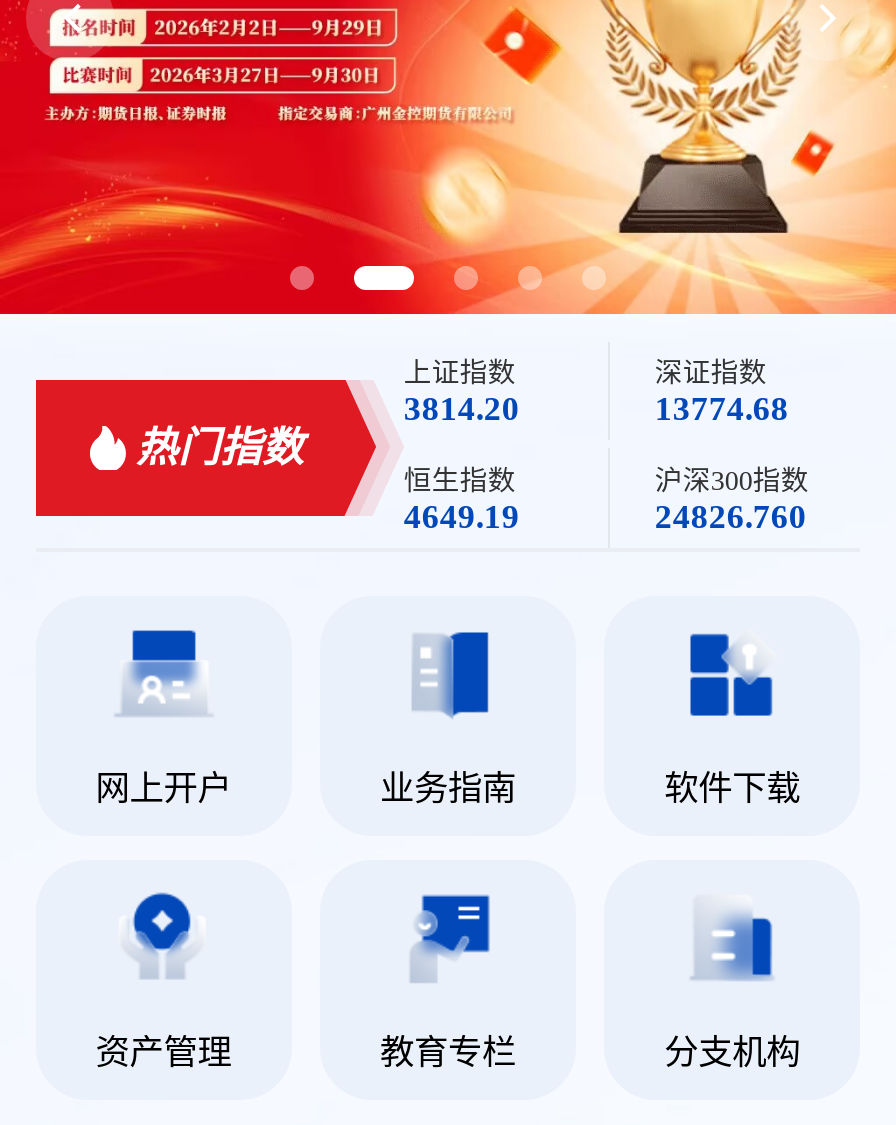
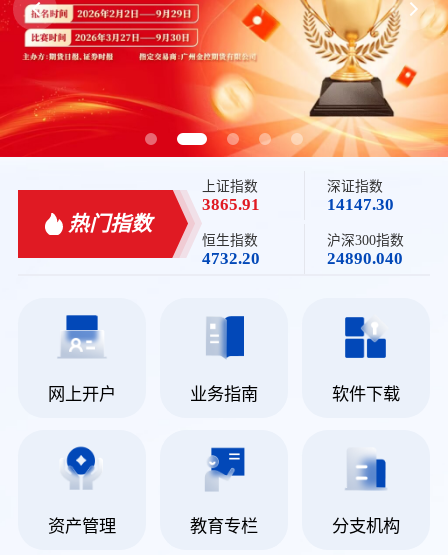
[404,391,520,429] 3814.20 -> [202,195,260,214] 3865.91
[655,391,789,429] 13774.68 -> [327,195,394,214] 14147.30
[404,498,520,536] 4649.19 -> [202,249,260,268] 4732.20
[655,498,807,536] 24826.760 -> [327,249,403,268] 24890.040

